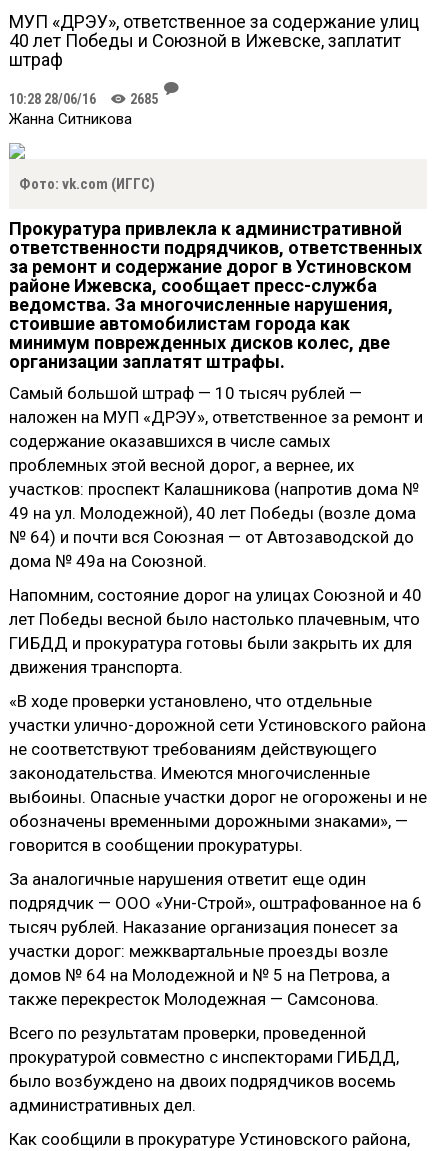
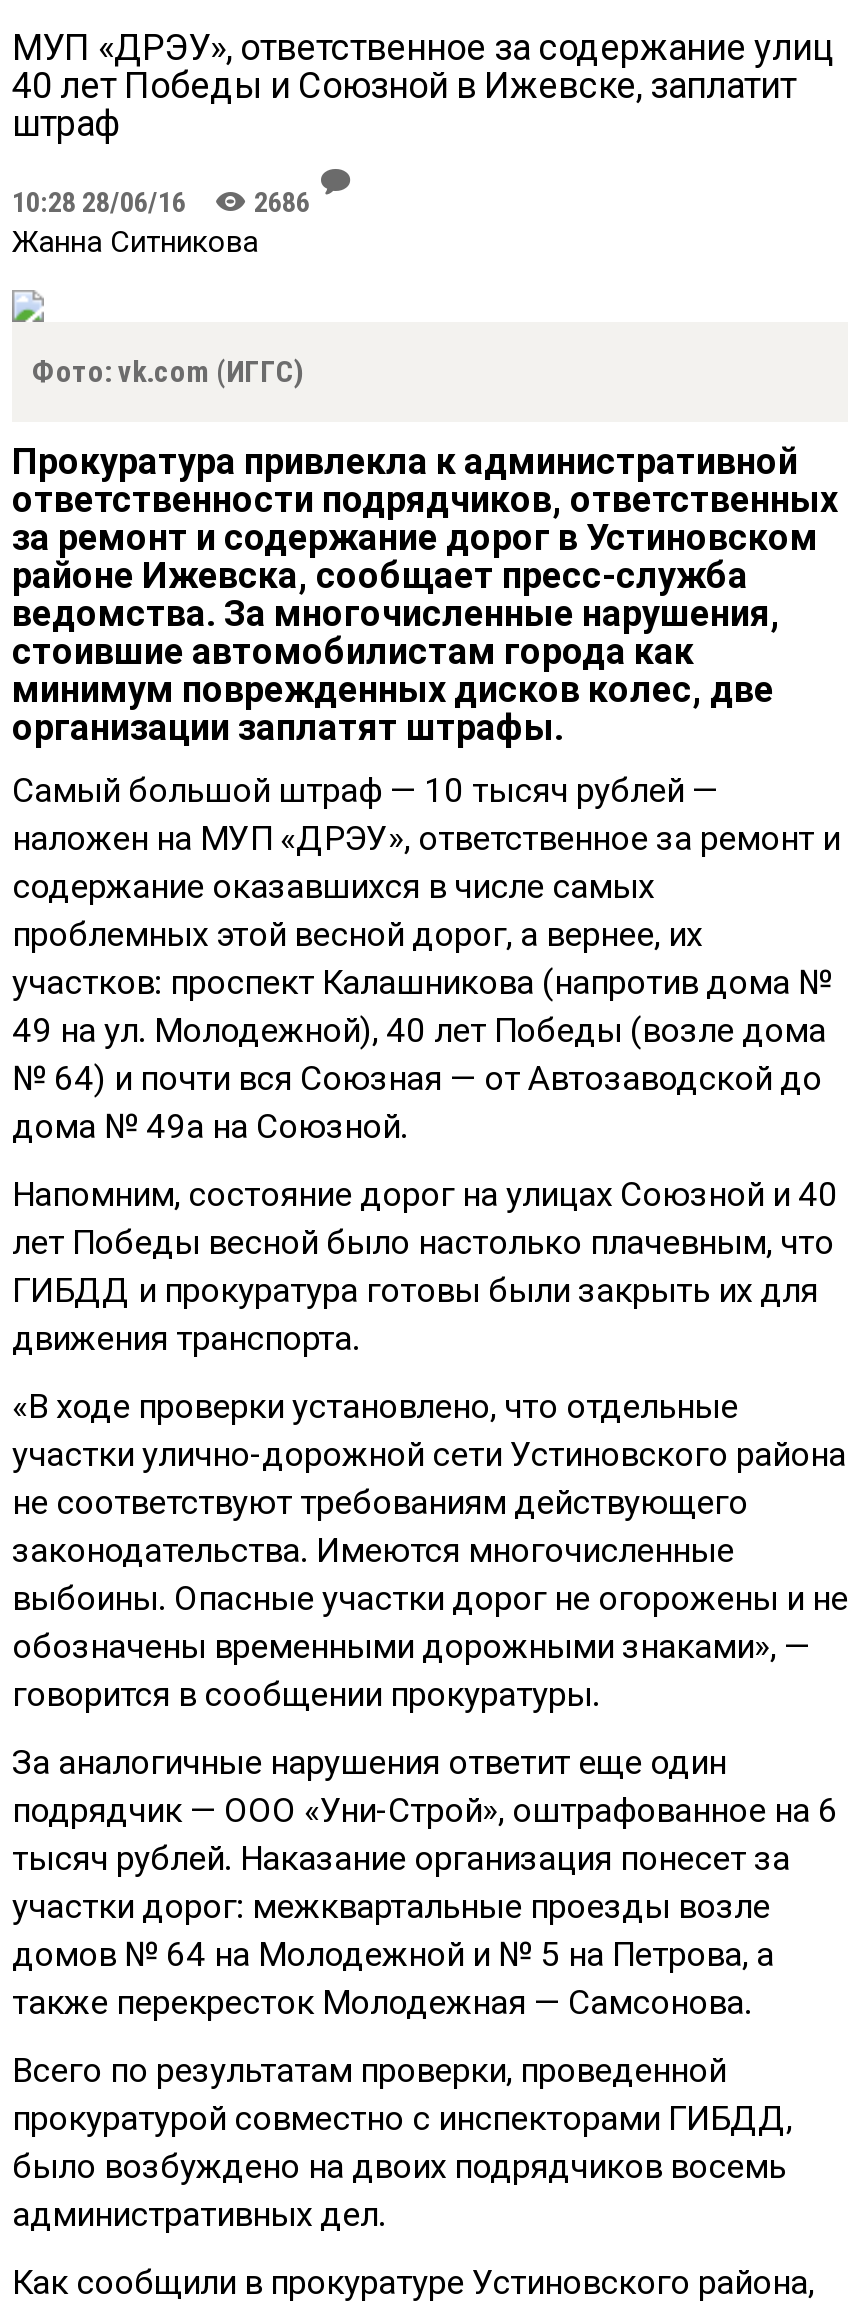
[9,91,158,107] 10:28 28/06/16 K 2685 -> [12,186,310,218] 10:28 28/06/16 K 2686

